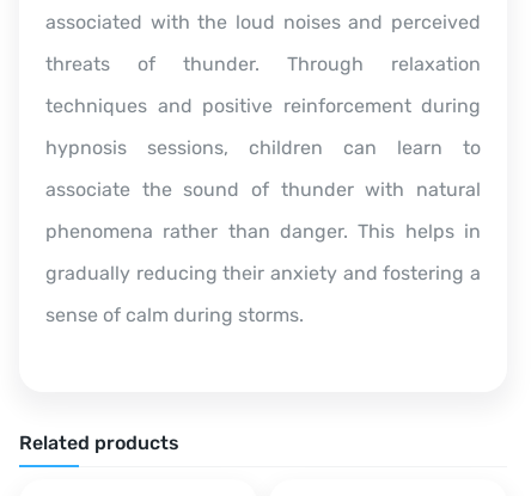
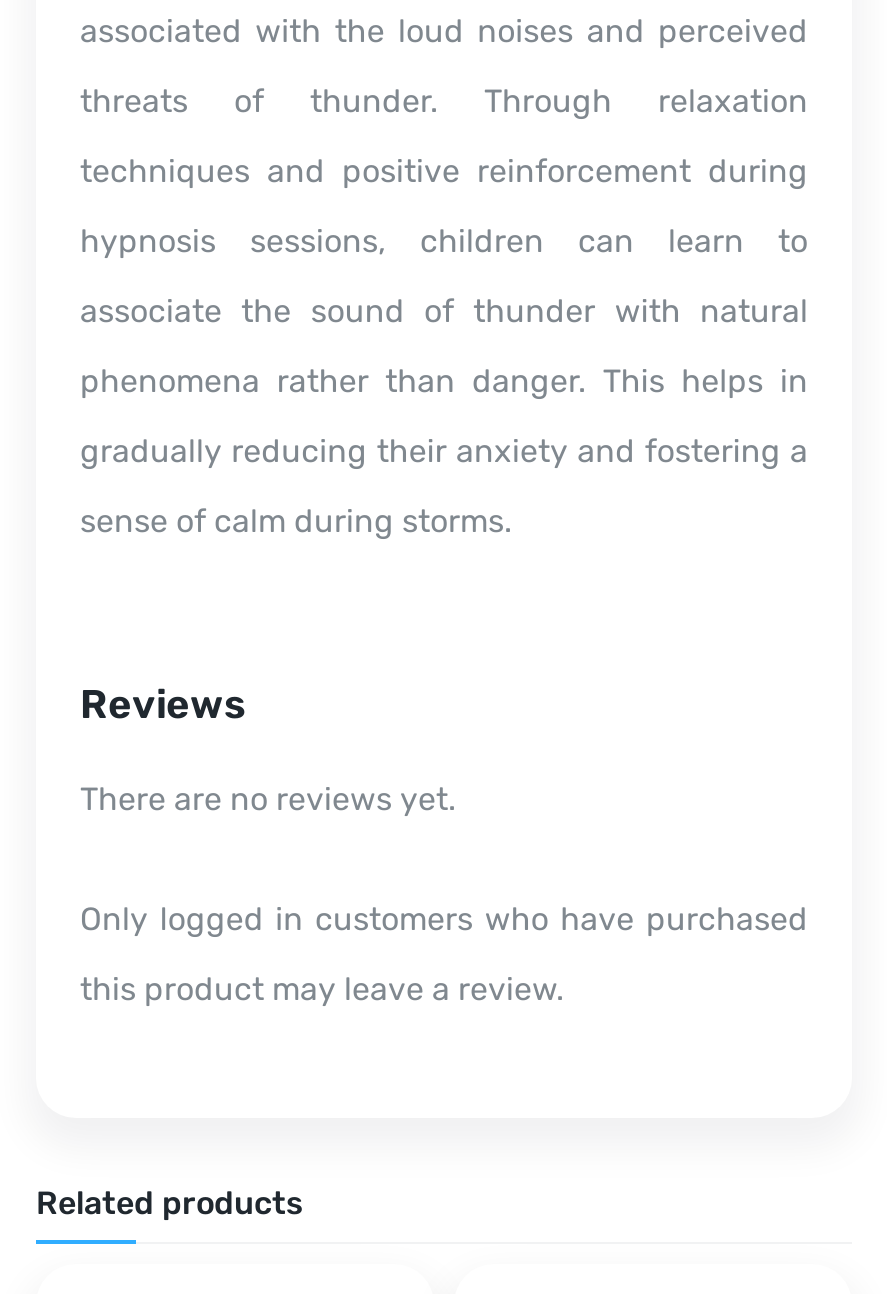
none -> [80,679,808,1007] Reviews | There are no reviews yet. | Only logged in customers who have purchased | this product may leave a review.

